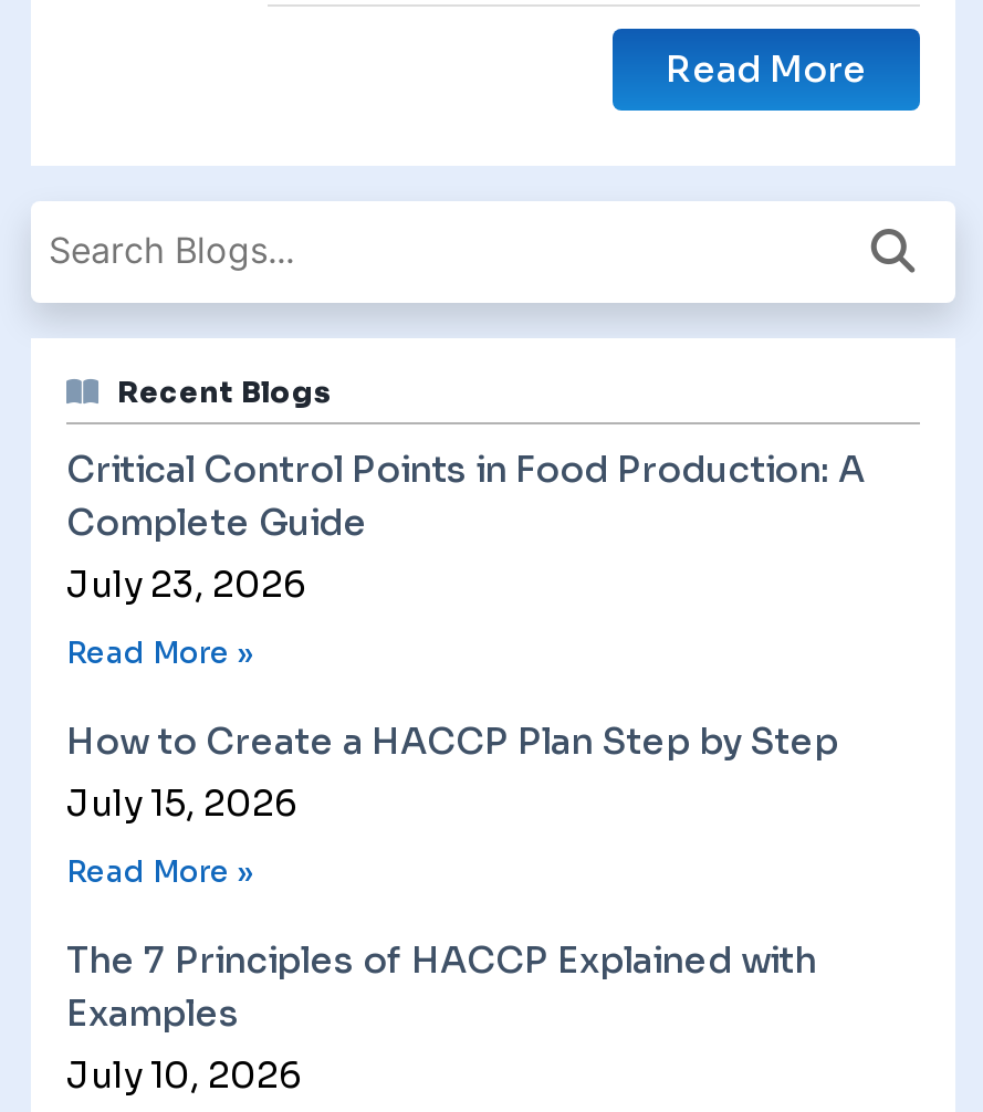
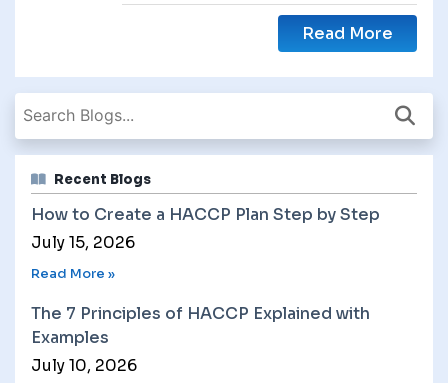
[66,446,865,672] Critical Control Points in Food Production: A | Complete Guide | July 23, 2026 | Read More » -> none

